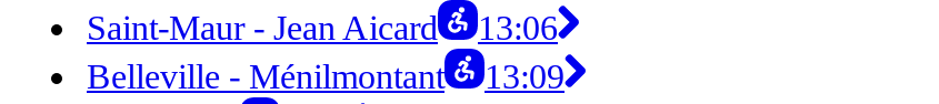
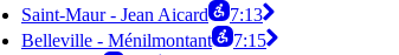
[87,9,558,47] Saint-Maur - Jean Aicard 13:06 -> [21,5,263,25] Saint-Maur - Jean Aicard 7:13
[87,58,565,96] Belleville - Ménilmontant 13:09 -> [21,31,266,51] Belleville - Ménilmontant 7:15

